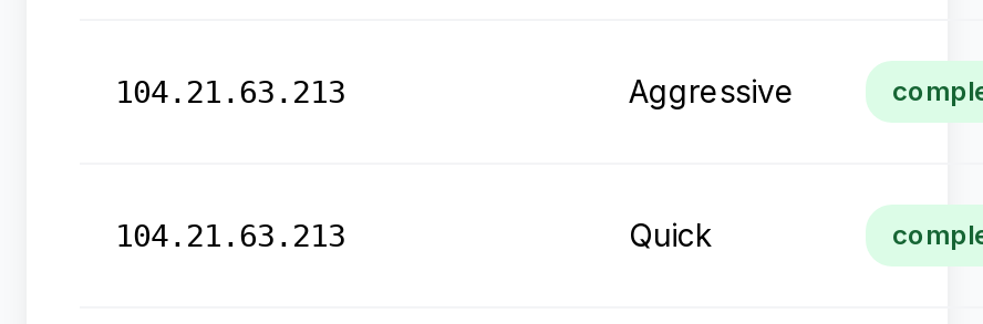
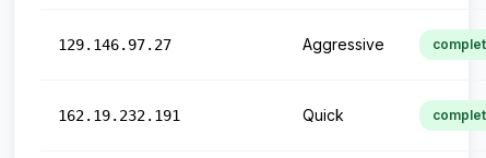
[115,74,345,109] 104.21.63.213 -> [58,36,171,53] 129.146.97.27
[115,218,345,253] 104.21.63.213 -> [58,107,180,124] 162.19.232.191

